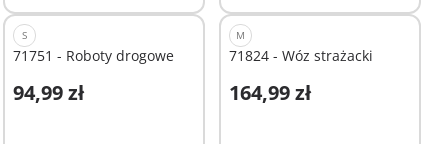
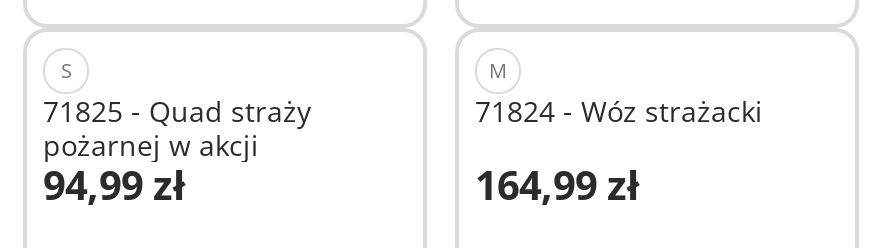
[13,46,174,65] 71751 - Roboty drogowe -> [43,92,311,164] 71825 - Quad straży | pożarnej w akcji

